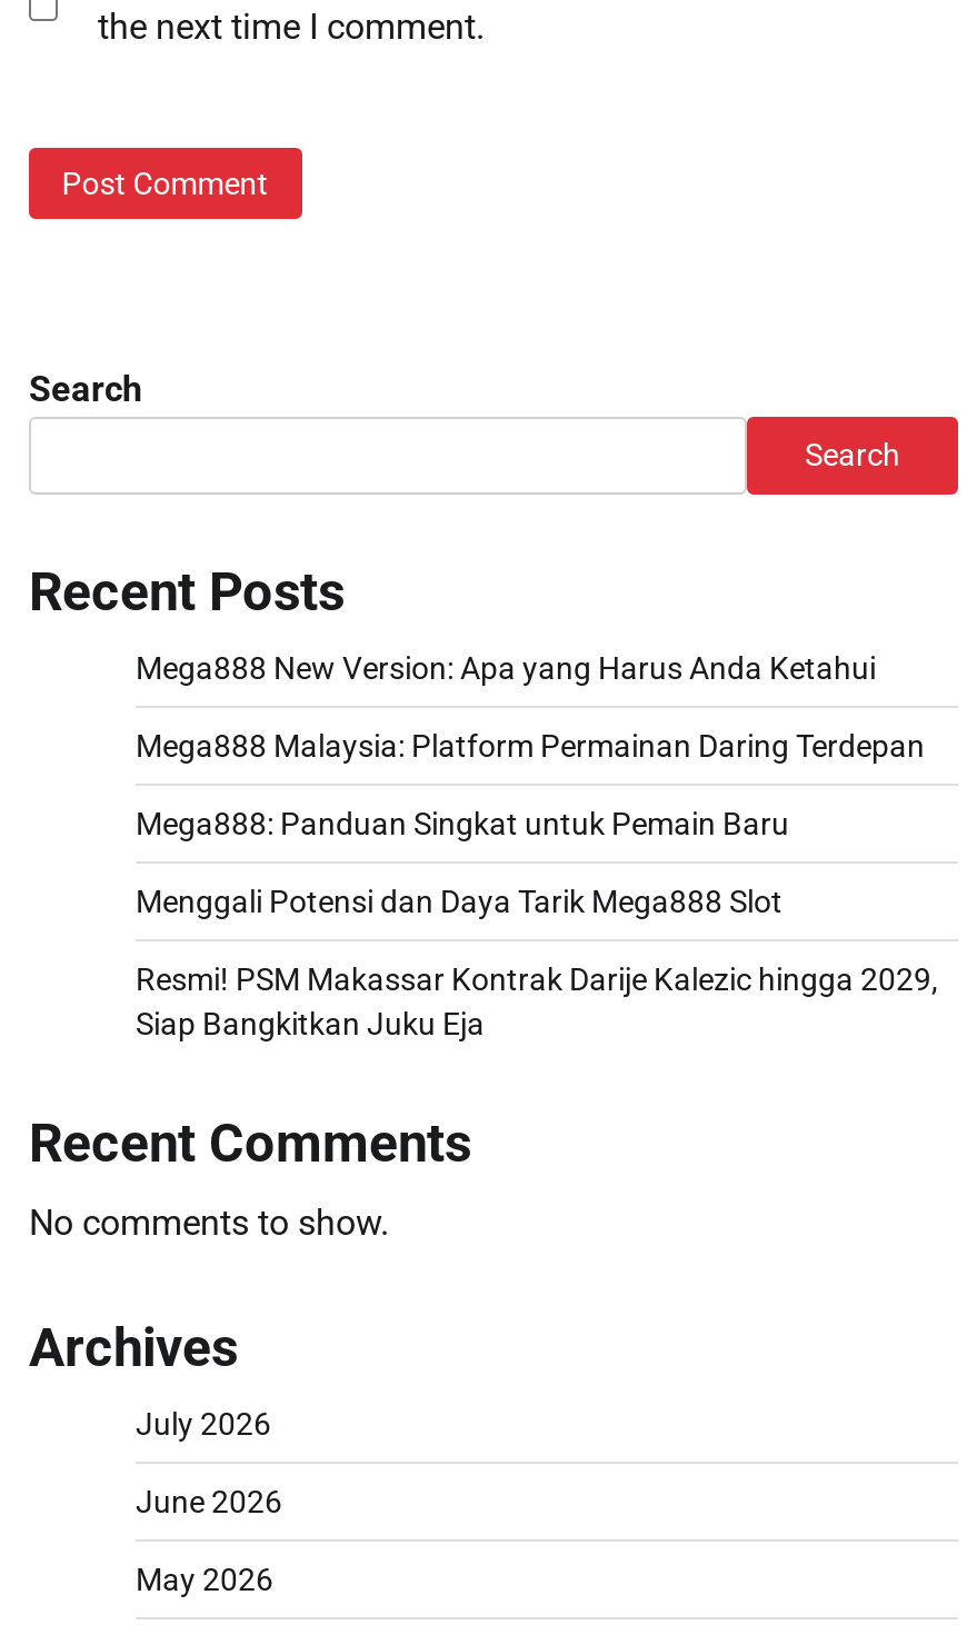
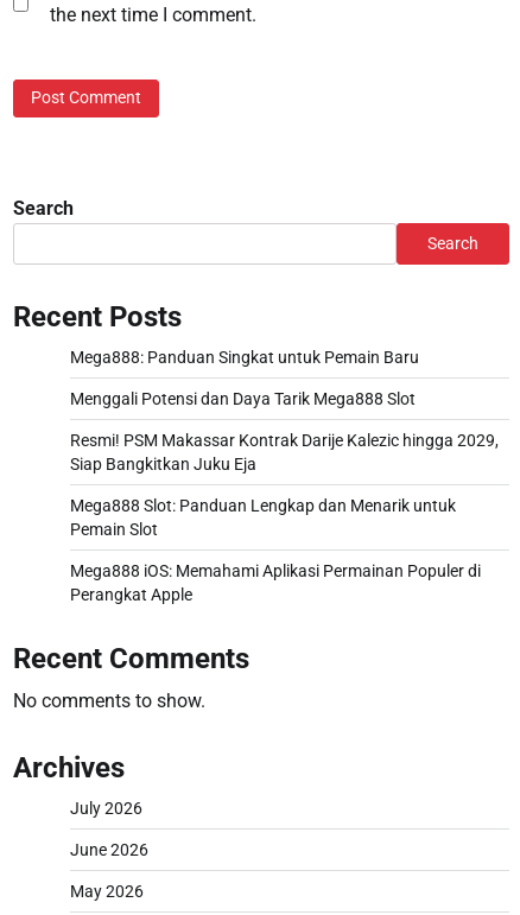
[136,650,925,764] Mega888 New Version: Apa yang Harus Anda Ketahui | Mega888 Malaysia: Platform Permainan Daring Terdepan -> none
moved [136,806,938,1042] -> [70,347,499,473]: Mega888: Panduan Singkat untuk Pemain Baru | Menggali Potensi dan Daya Tarik Mega888 Slot | Resmi! PSM Makassar Kontrak Darije Kalezic hingga 2029, | Siap Bangkitkan Juku Eja
none -> [70,496,481,604] Mega888 Slot: Panduan Lengkap dan Menarik untuk | Pemain Slot | Mega888 iOS: Memahami Aplikasi Permainan Populer di | Perangkat Apple

